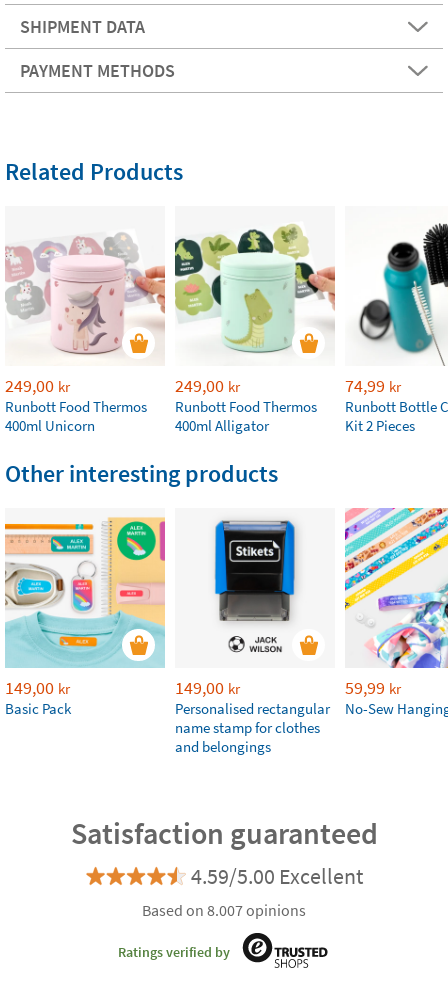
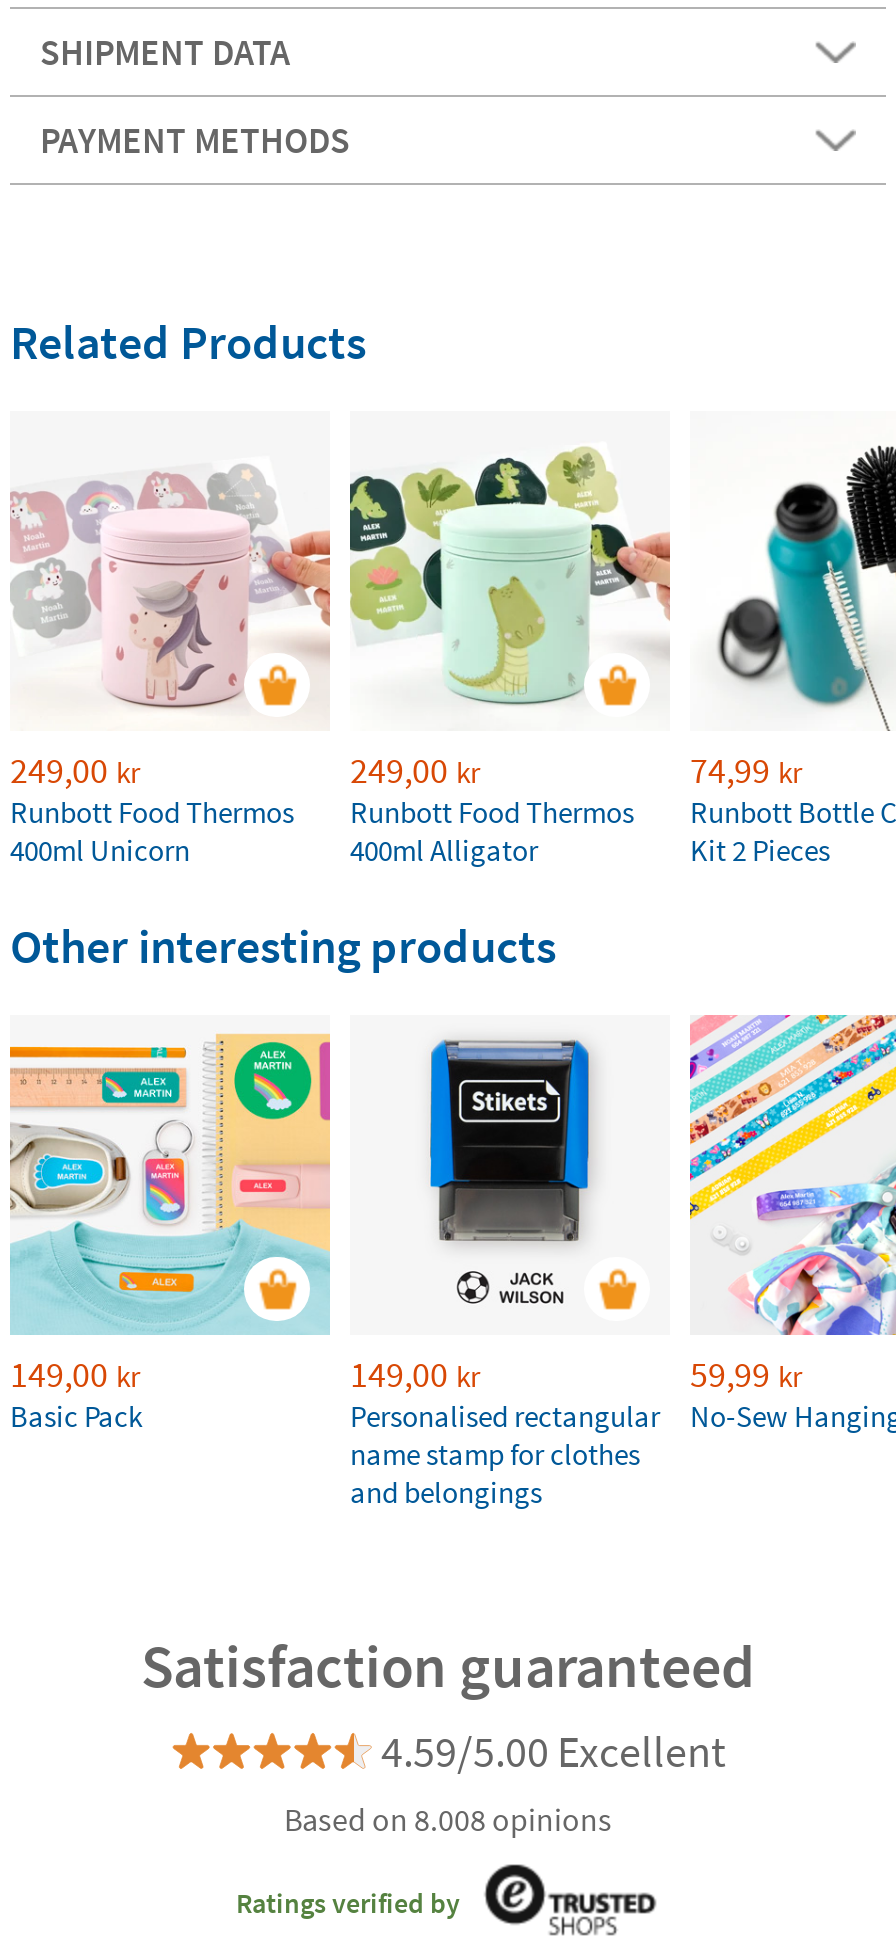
[142,900,306,920] Based on 8.007 opinions -> [284,1799,612,1839] Based on 8.008 opinions

